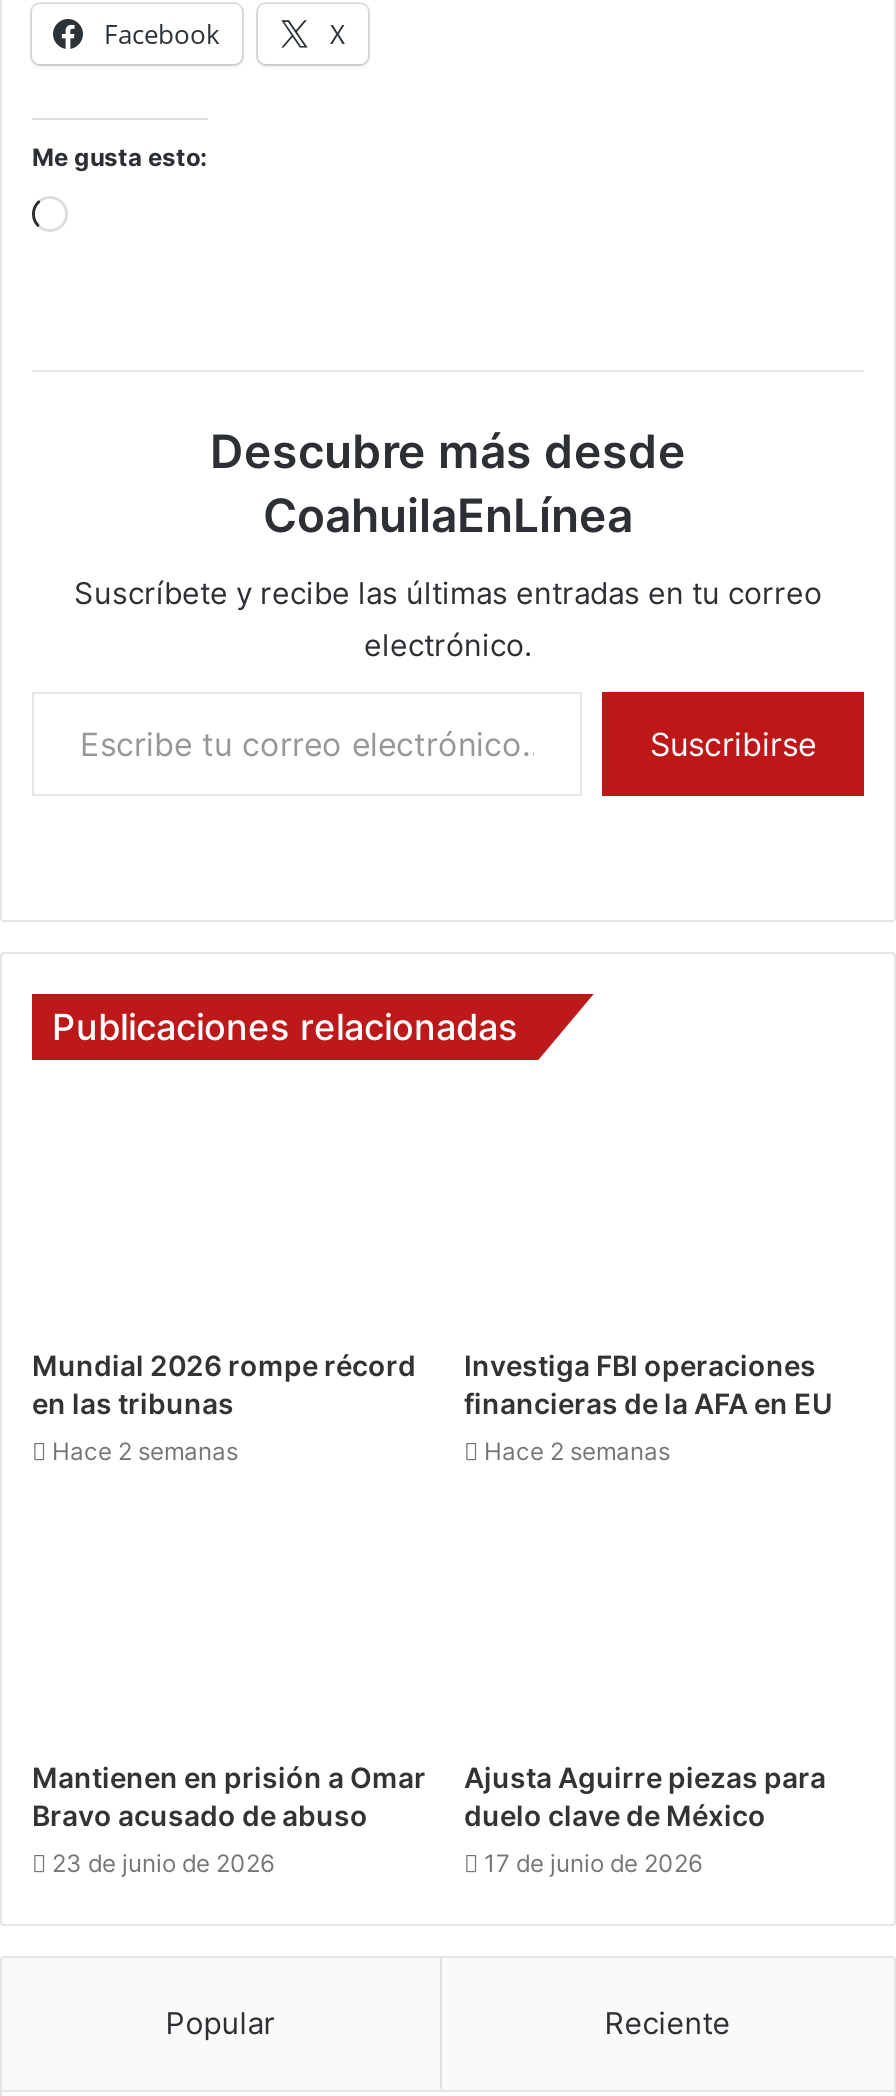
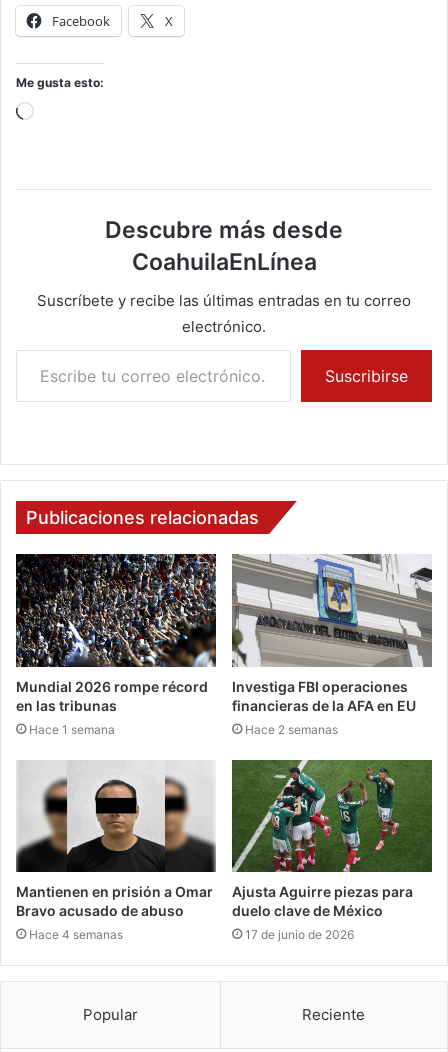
none -> [15,553,217,668] [image]
none -> [231,553,433,668] [image]
[52,1436,238,1466] Hace 2 semanas -> [29,721,115,736] Hace 1 semana
none -> [15,760,217,873] [image]
none -> [231,759,433,873] [image]
[52,1848,274,1878] 23 de junio de 2026 -> [29,927,123,942] Hace 4 semanas

